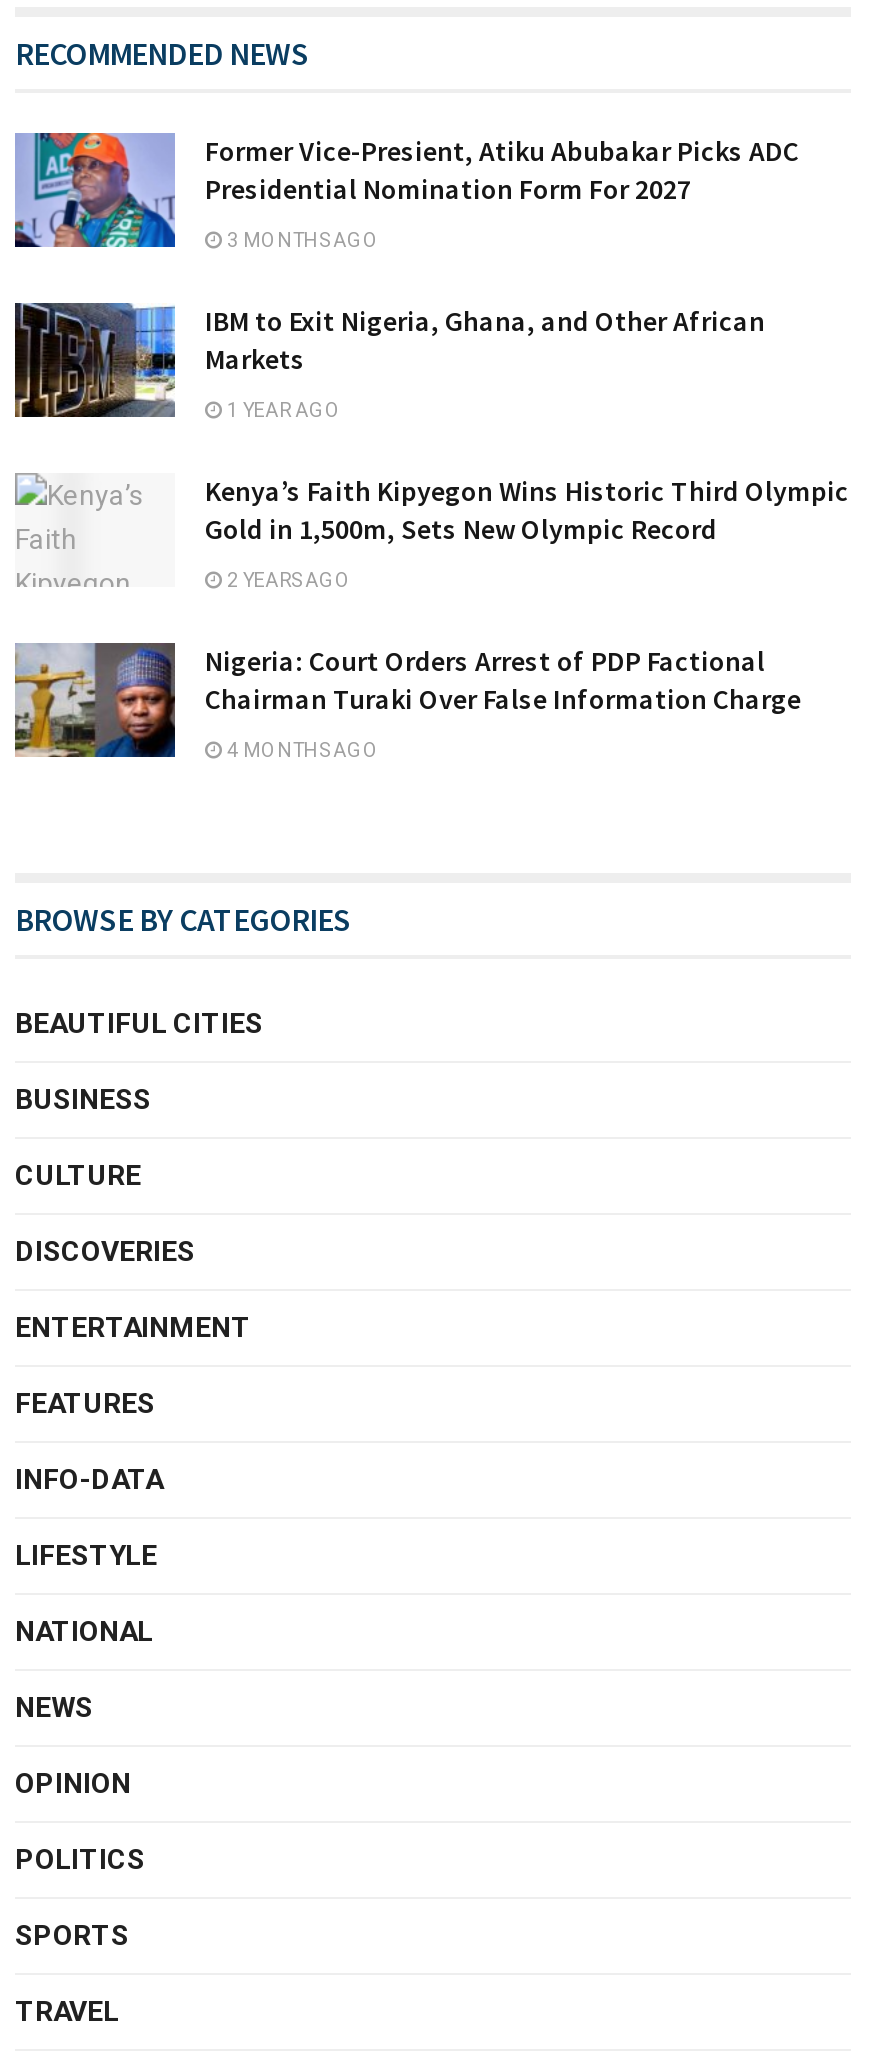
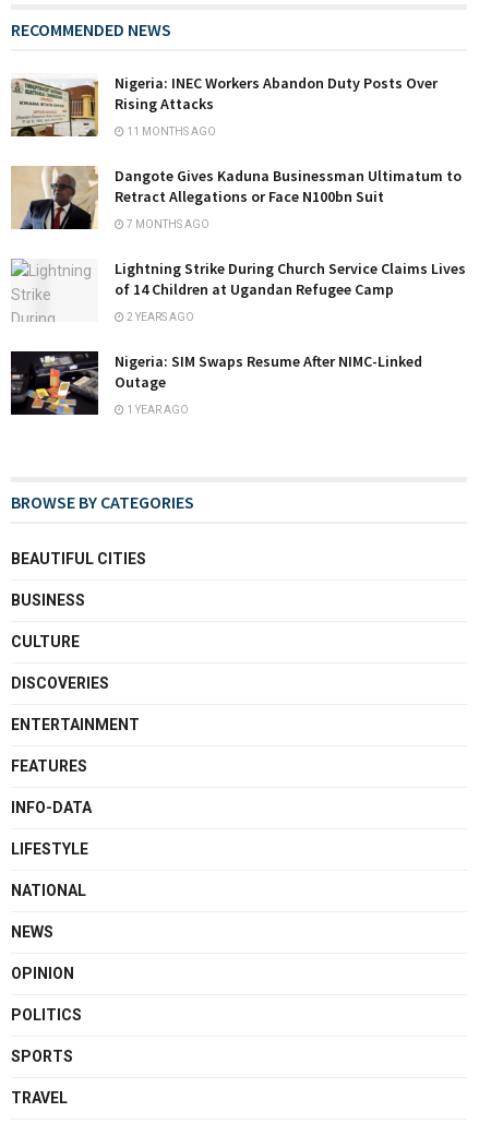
[13,130,799,250] [image] | Former Vice-Presient, Atiku Abubakar Picks ADC | Presidential Nomination Form For 2027 -> [10,73,438,137] [image] | Nigeria: INEC Workers Abandon Duty Posts Over | Rising Attacks
[223,229,379,251] 3 MONTHS AGO -> [124,126,216,138] 11 MONTHS AGO
[13,300,765,420] [image] | IBM to Exit Nigeria, Ghana, and Other African | Markets -> [11,165,462,230] [image] | Dangote Gives Kaduna Businessman Ultimatum to | Retract Allegations or Face N100bn Suit
[223,399,341,421] 1 YEAR AGO -> [124,219,209,231] 7 MONTHS AGO
[205,473,849,547] Kenya’s Faith Kipyegon Wins Historic Third Olympic | Gold in 1,500m, Sets New Olympic Record -> [115,259,466,300] Lightning Strike During Church Service Claims Lives | of 14 Children at Ugandan Refugee Camp
[13,642,801,760] [image] | Nigeria: Court Orders Arrest of PDP Factional | Chairman Turaki Over False Information Charge -> [10,350,422,416] [image] | Nigeria: SIM Swaps Resume After NIMC-Linked | Outage
[223,739,379,761] 4 MONTHS AGO -> [124,404,189,416] 1 YEAR AGO

